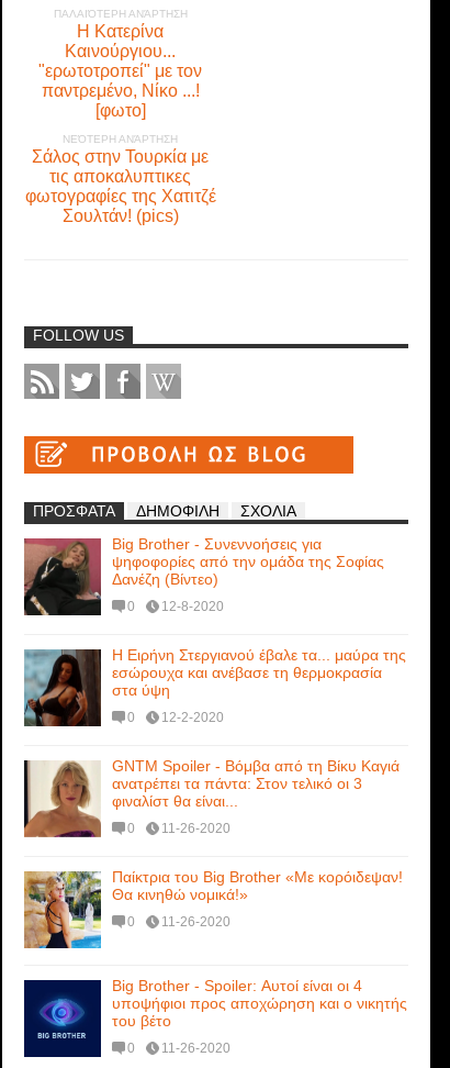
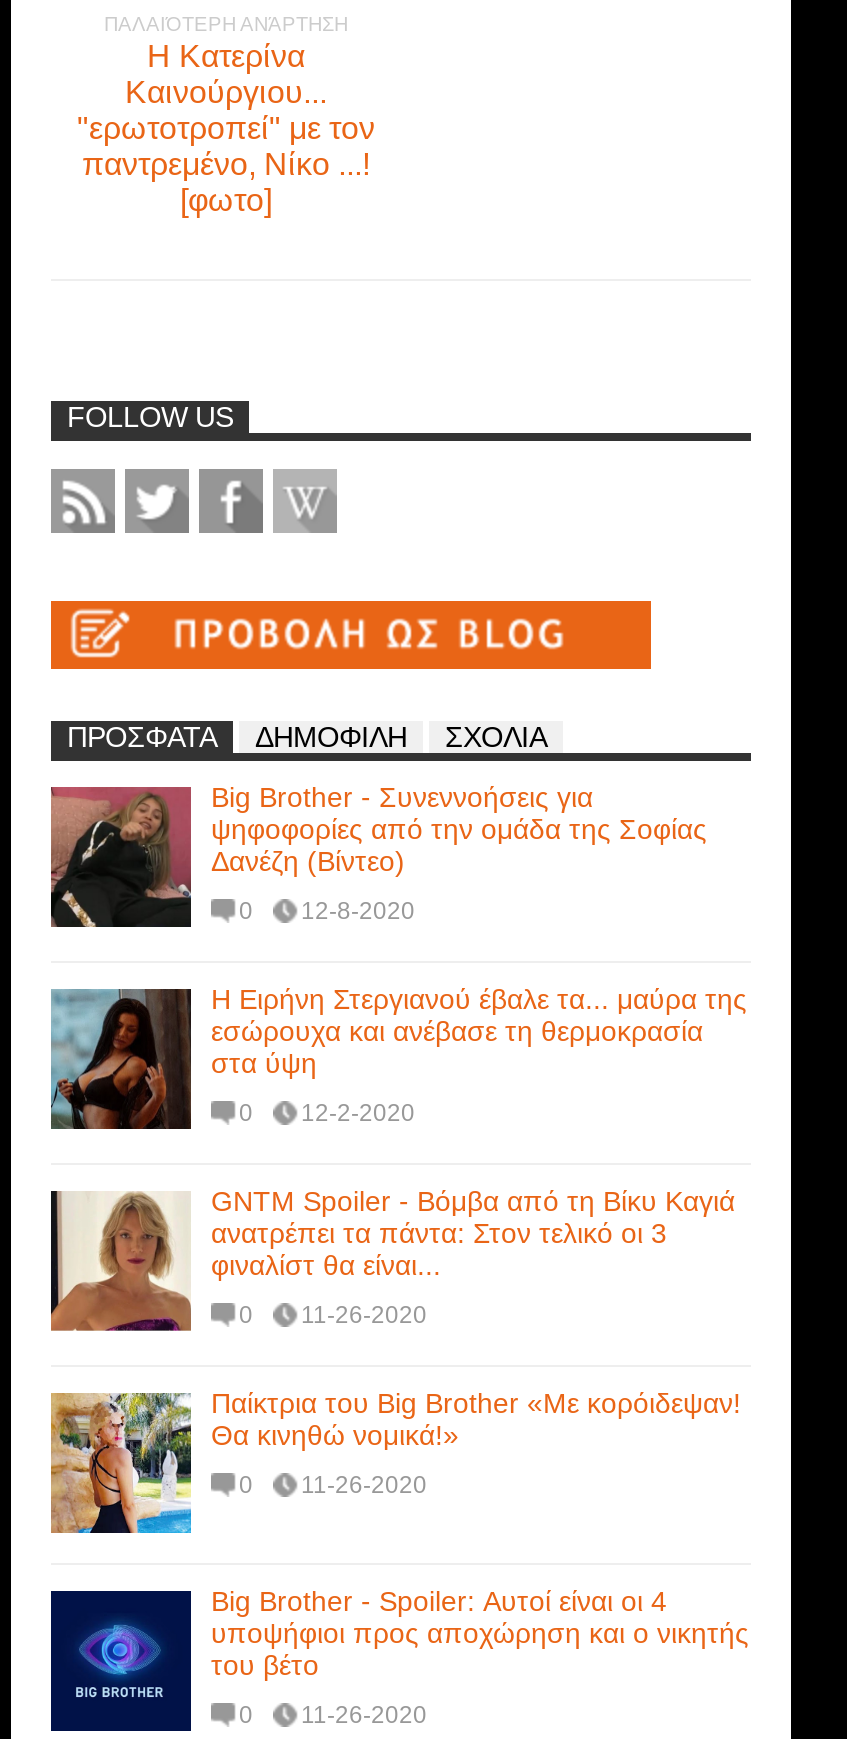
[25,133,216,225] ΝΕΌΤΕΡΗ ΑΝΆΡΤΗΣΗ | Σάλος στην Τουρκία με | τις αποκαλυπτικες | φωτογραφίες της Χατιτζέ | Σουλτάν! (pics) -> none

